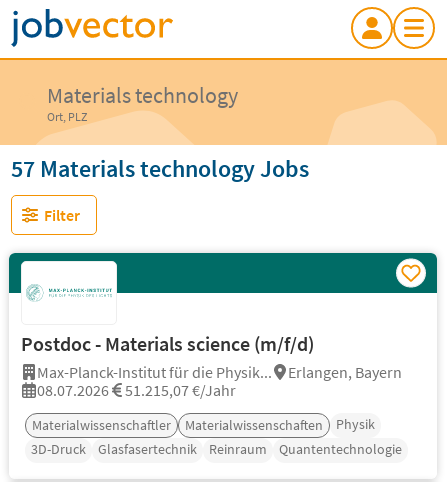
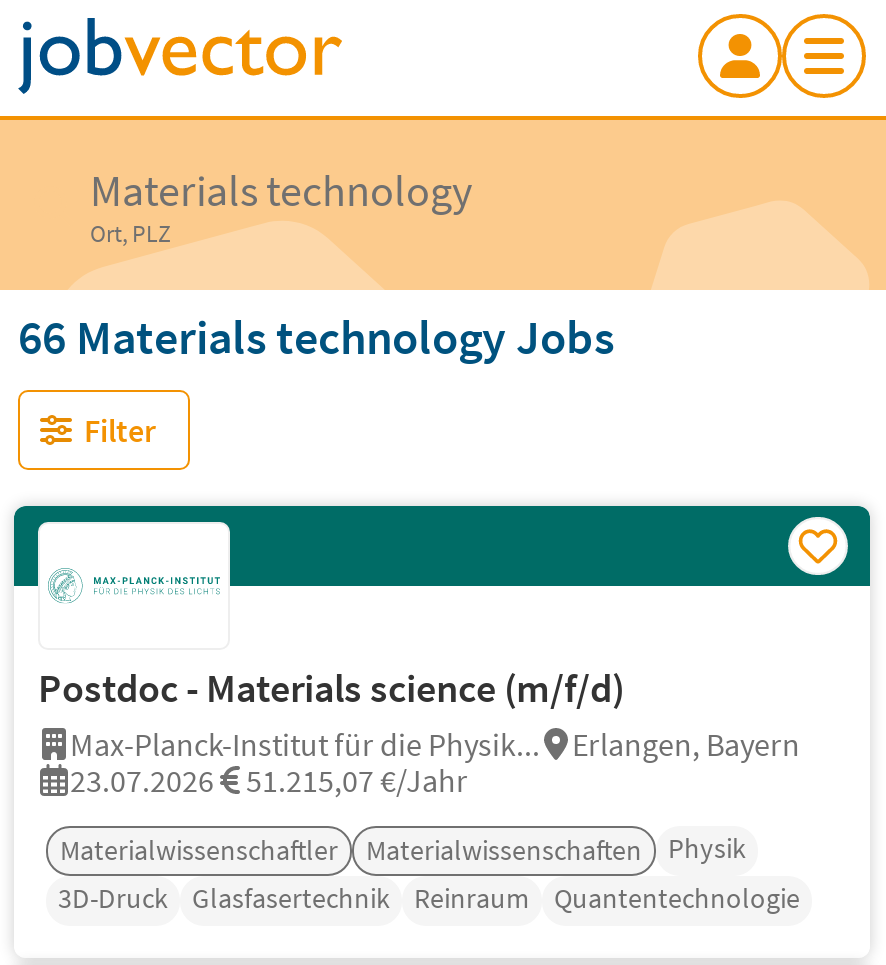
[11,153,309,184] 57 Materials technology Jobs -> [18,306,614,368] 66 Materials technology Jobs
[37,380,236,400] 08.07.2026 51.215,07 €/Jahr -> [70,760,468,800] 23.07.2026 51.215,07 €/Jahr

